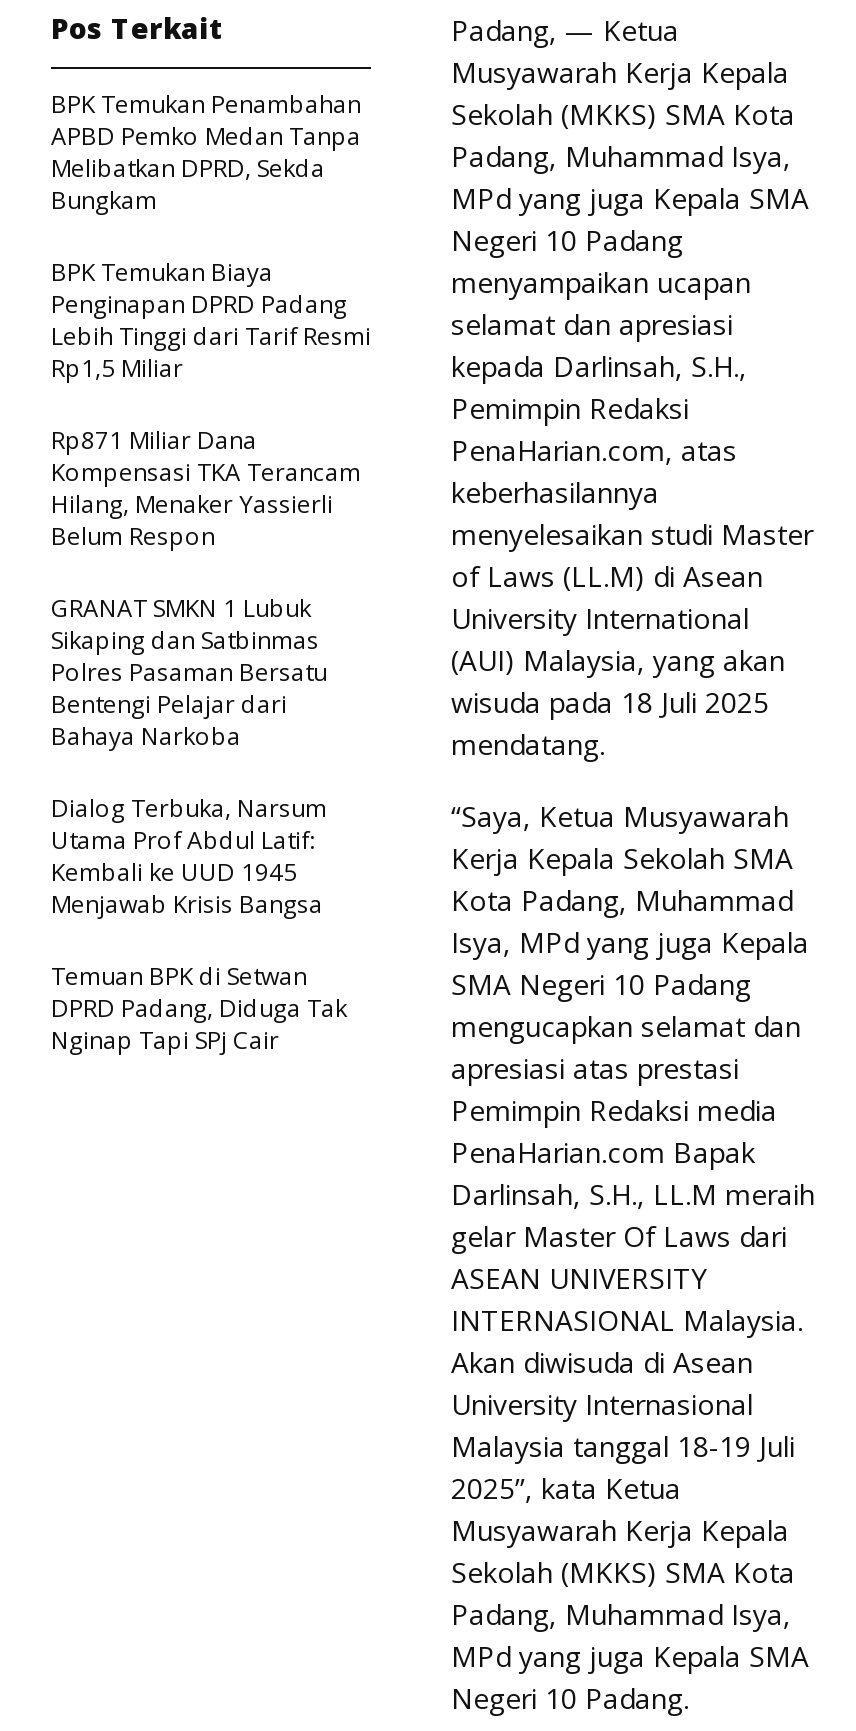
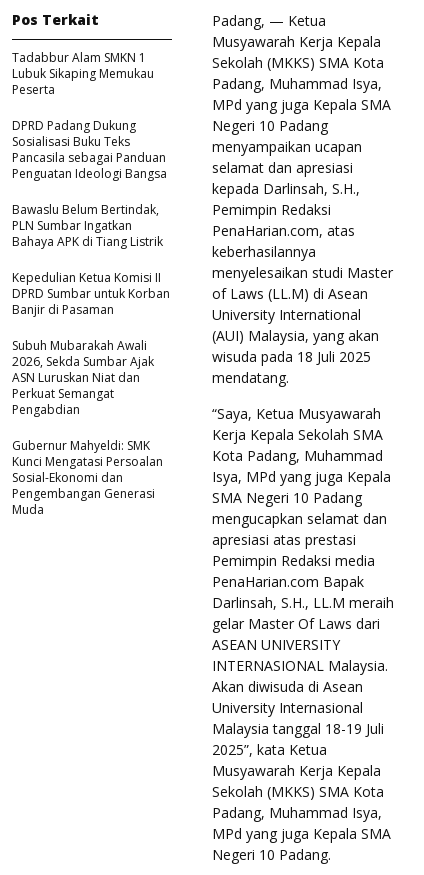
[51,87,361,217] BPK Temukan Penambahan | APBD Pemko Medan Tanpa | Melibatkan DPRD, Sekda | Bungkam -> [12,49,154,98] Tadabbur Alam SMKN 1 | Lubuk Sikaping Memukau | Peserta
[51,255,371,385] BPK Temukan Biaya | Penginapan DPRD Padang | Lebih Tinggi dari Tarif Resmi | Rp1,5 Miliar -> [12,117,167,182] DPRD Padang Dukung | Sosialisasi Buku Teks | Pancasila sebagai Panduan | Penguatan Ideologi Bangsa
[51,423,361,553] Rp871 Miliar Dana | Kompensasi TKA Terancam | Hilang, Menaker Yassierli | Belum Respon -> [12,201,163,250] Bawaslu Belum Bertindak, | PLN Sumbar Ingatkan | Bahaya APK di Tiang Listrik
[51,591,327,753] GRANAT SMKN 1 Lubuk | Sikaping dan Satbinmas | Polres Pasaman Bersatu | Bentengi Pelajar dari | Bahaya Narkoba -> [12,269,170,318] Kepedulian Ketua Komisi II | DPRD Sumbar untuk Korban | Banjir di Pasaman
[51,791,327,921] Dialog Terbuka, Narsum | Utama Prof Abdul Latif: | Kembali ke UUD 1945 | Menjawab Krisis Bangsa -> [12,337,154,418] Subuh Mubarakah Awali | 2026, Sekda Sumbar Ajak | ASN Luruskan Niat dan | Perkuat Semangat | Pengabdian
[51,959,347,1057] Temuan BPK di Setwan | DPRD Padang, Diduga Tak | Nginap Tapi SPj Cair -> [12,437,163,518] Gubernur Mahyeldi: SMK | Kunci Mengatasi Persoalan | Sosial-Ekonomi dan | Pengembangan Generasi | Muda

